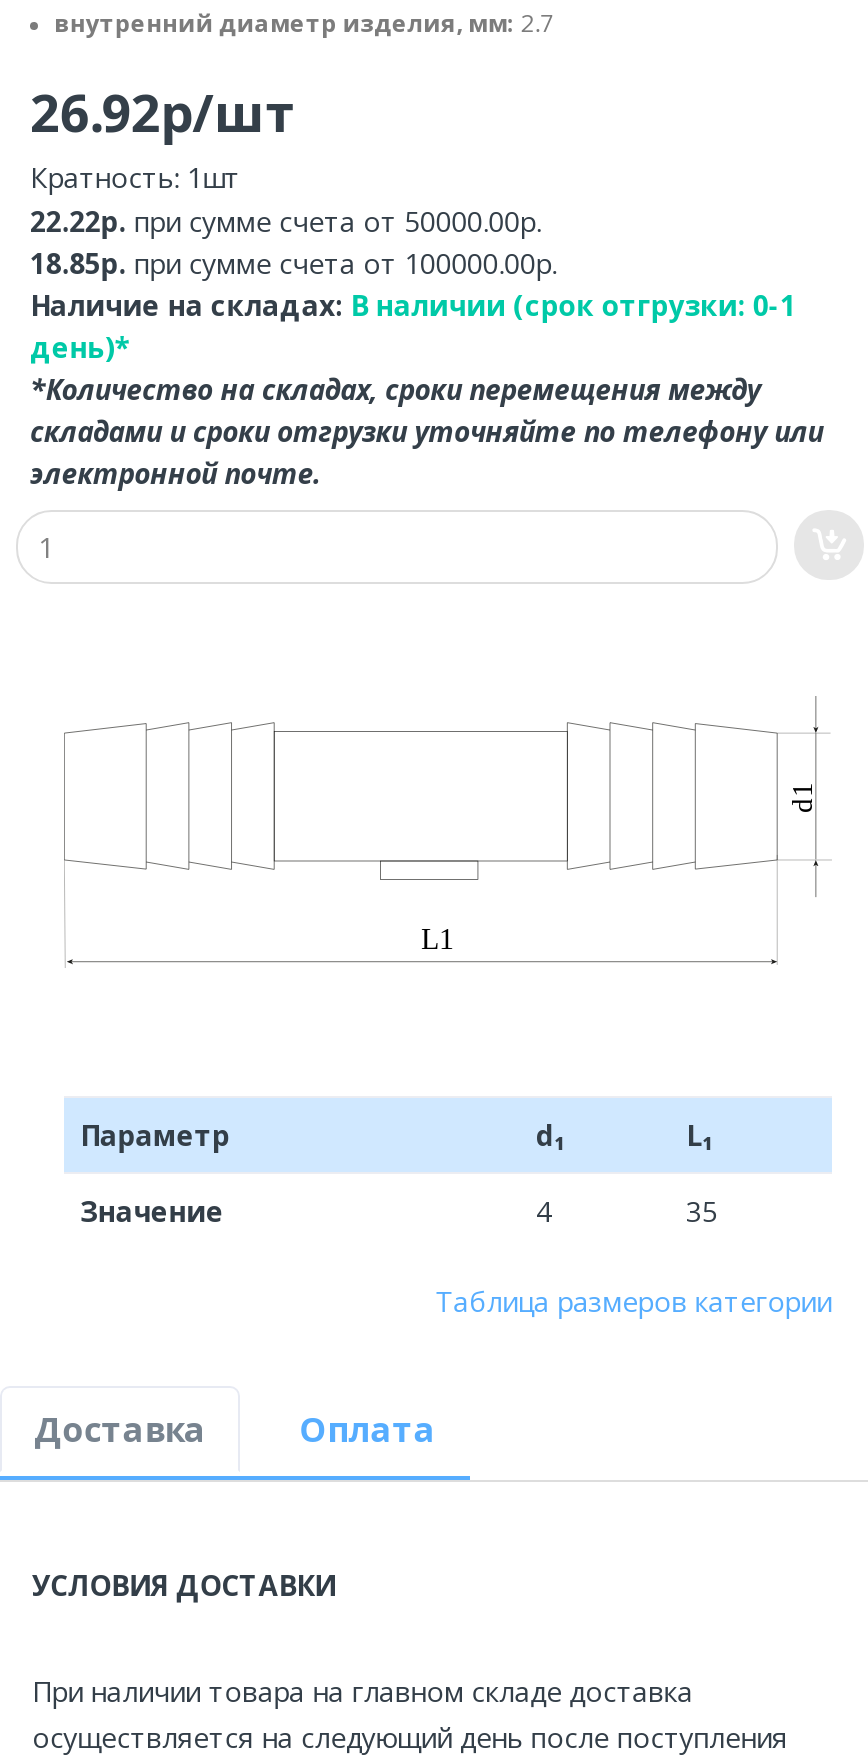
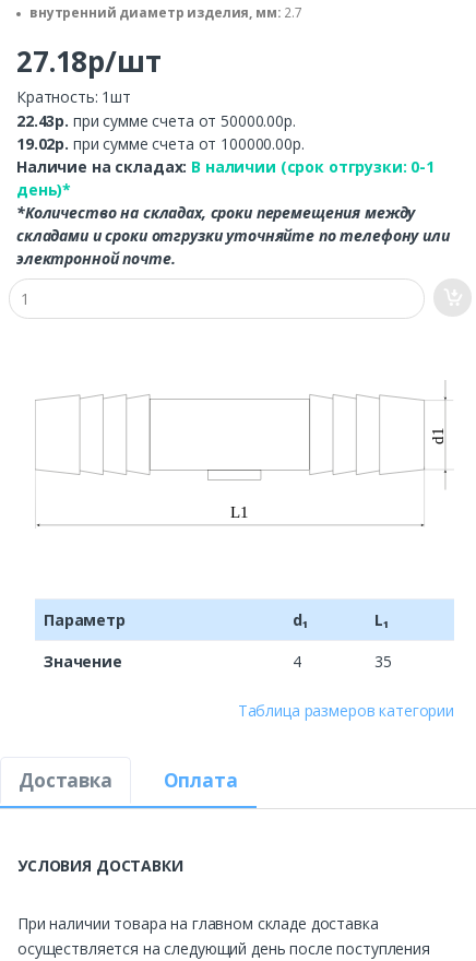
[30,76,295,148] 26.92р/шт -> [16,42,161,81] 27.18р/шт
[30,202,541,240] 22.22р. при сумме счета от 50000.00р. -> [16,110,296,131] 22.43р. при сумме счета от 50000.00р.
[30,244,557,282] 18.85р. при сумме счета от 100000.00р. -> [16,133,304,154] 19.02р. при сумме счета от 100000.00р.

